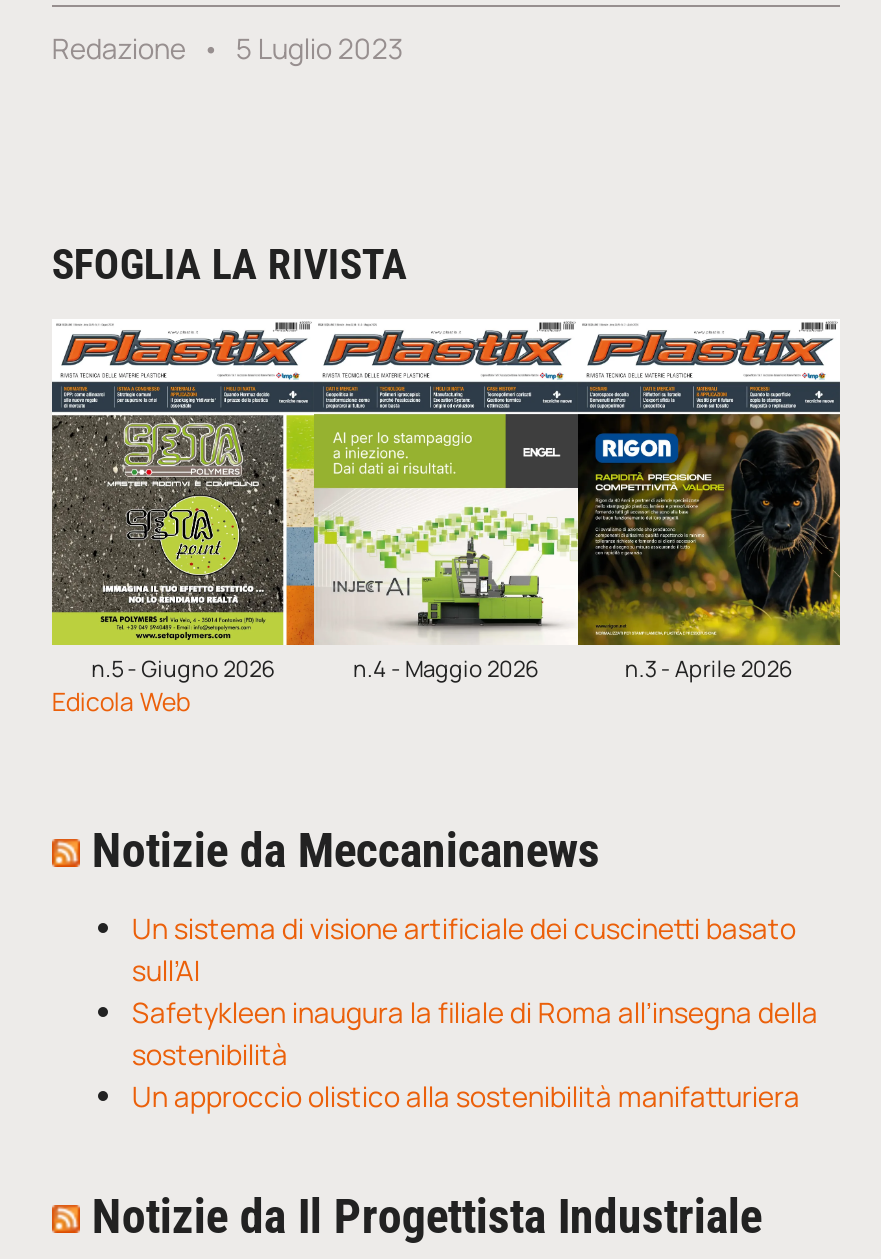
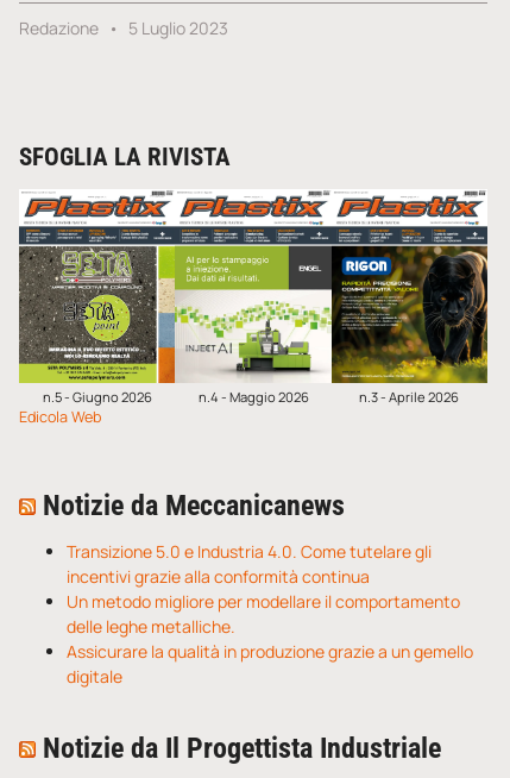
[132,909,818,1115] Un sistema di visione artificiale dei cuscinetti basato | sull’AI | Safetykleen inaugura la filiale di Roma all’insegna della | sostenibilità | Un approccio olistico alla sostenibilità manifatturiera -> [66,540,473,688] Transizione 5.0 e Industria 4.0. Come tutelare gli | incentivi grazie alla conformità continua | Un metodo migliore per modellare il comportamento | delle leghe metalliche. | Assicurare la qualità in produzione grazie a un gemello | digitale

